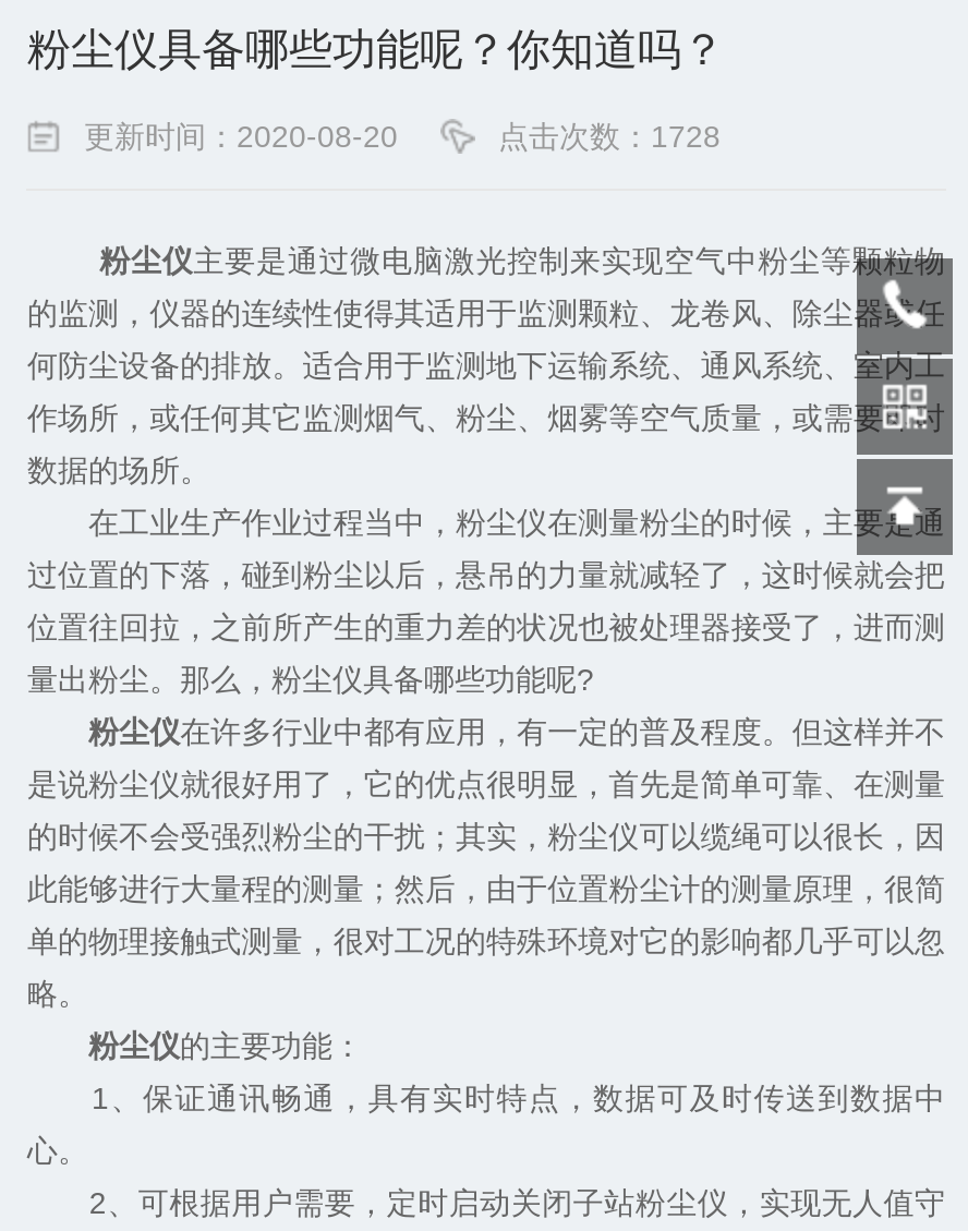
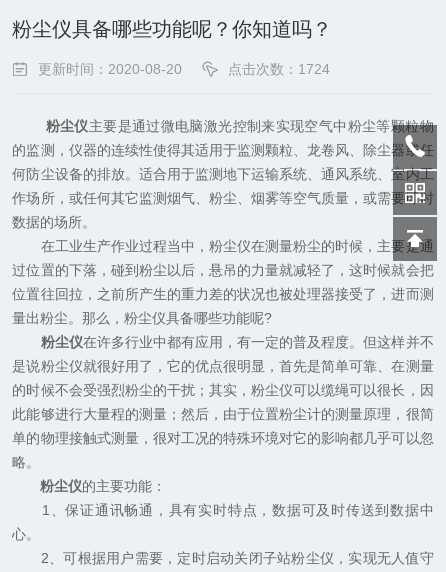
[498,119,720,154] 点击次数：1728 -> [228,61,330,77] 点击次数：1724

